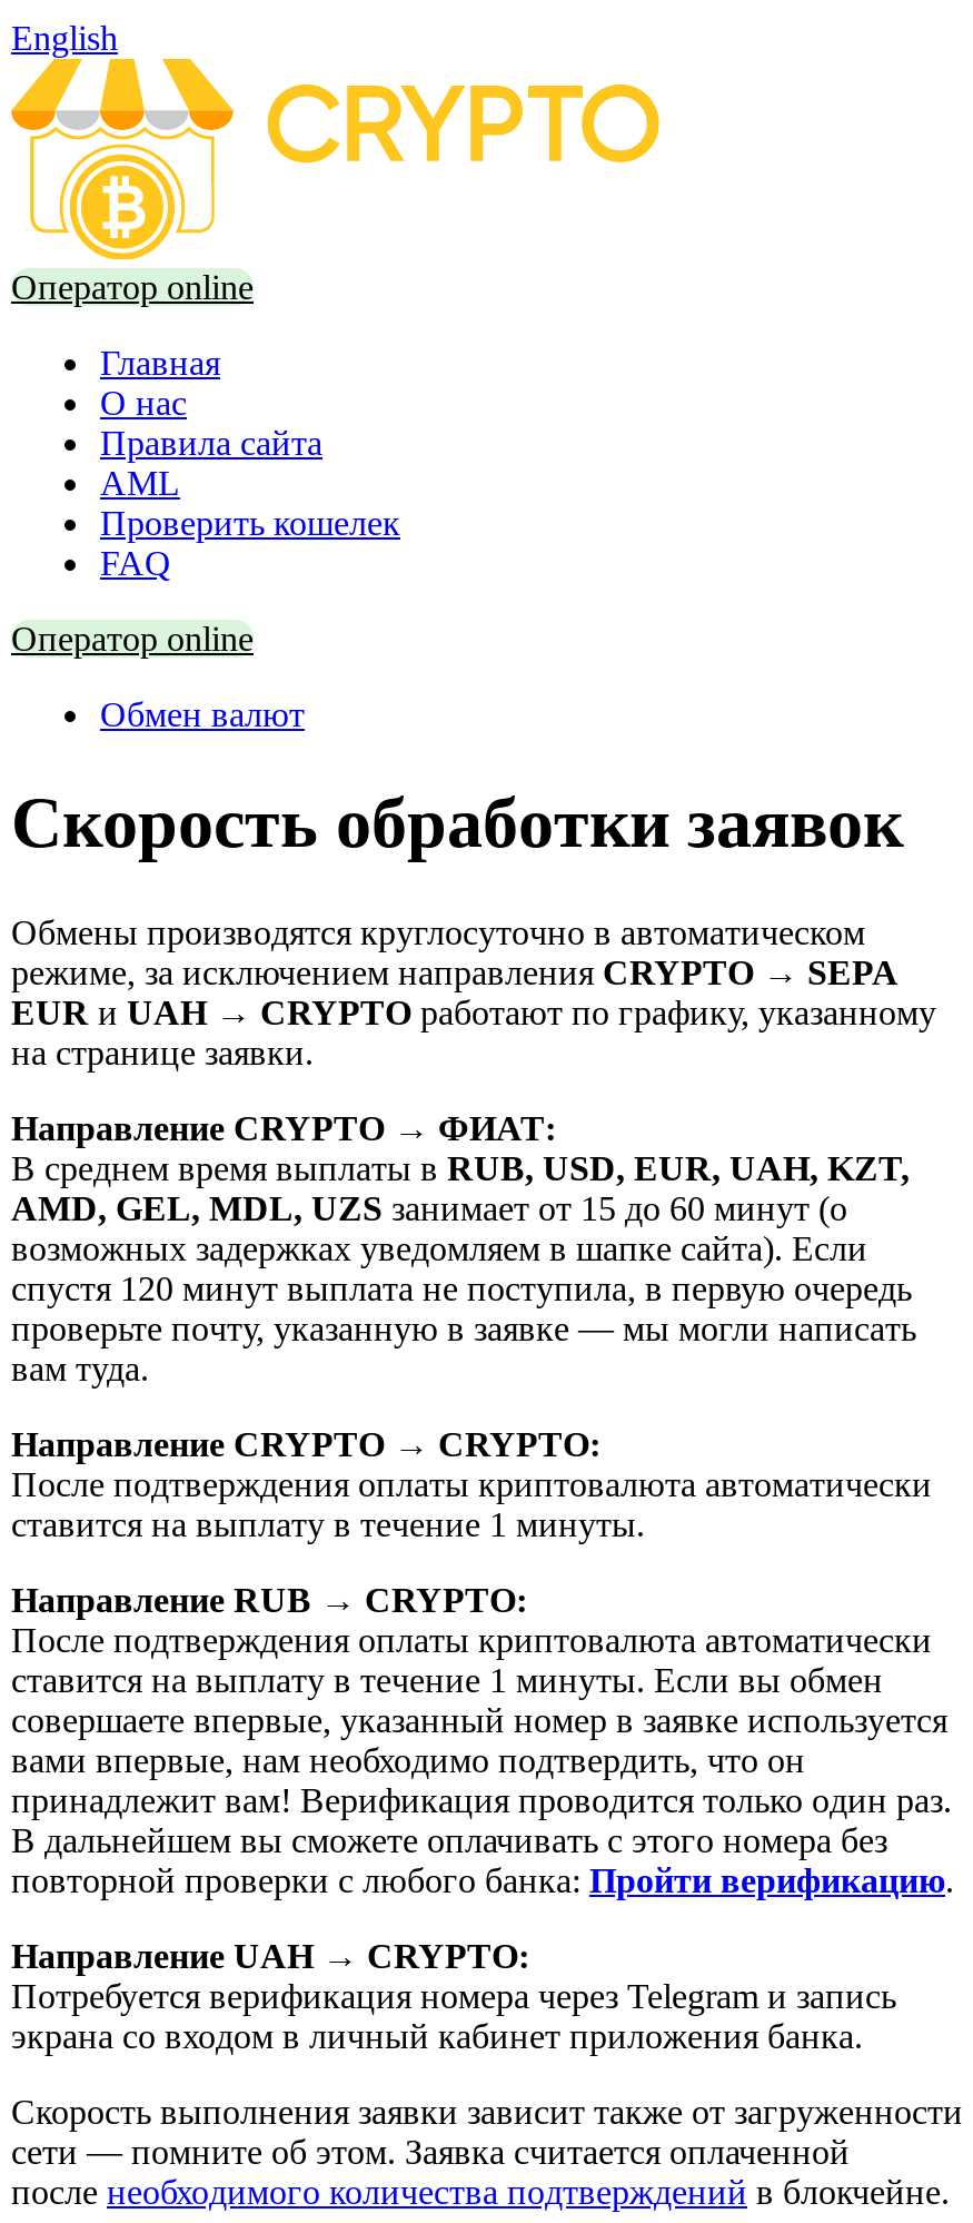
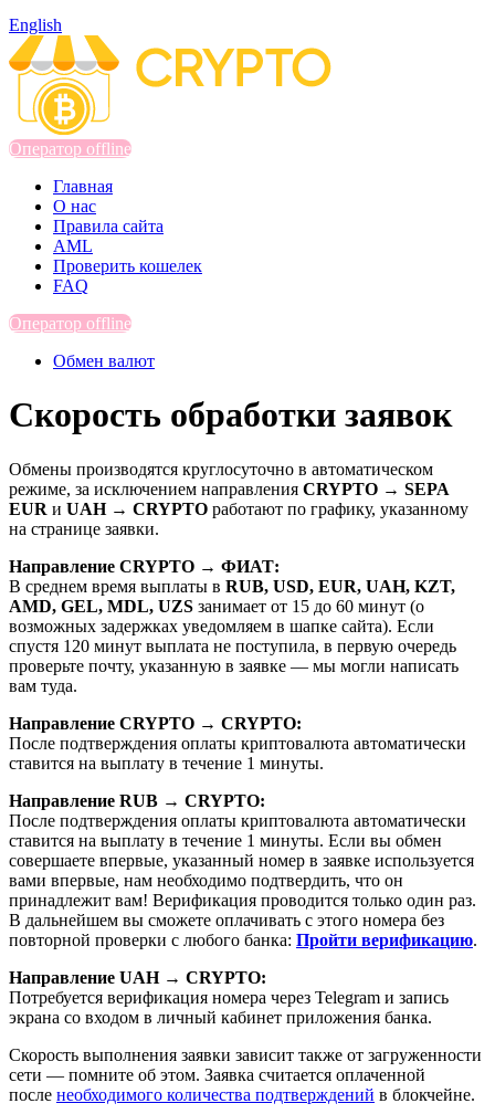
[11,267,254,305] Оператор online -> [9,139,131,158] Оператор offline
[11,619,254,657] Оператор online -> [9,314,131,332] Оператор offline

